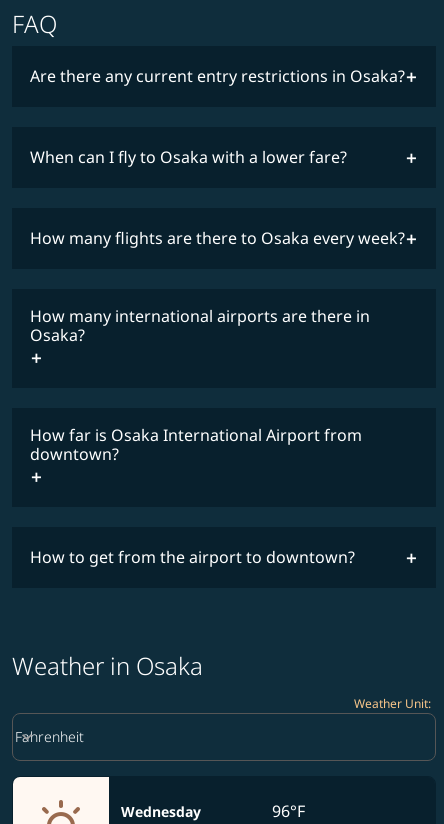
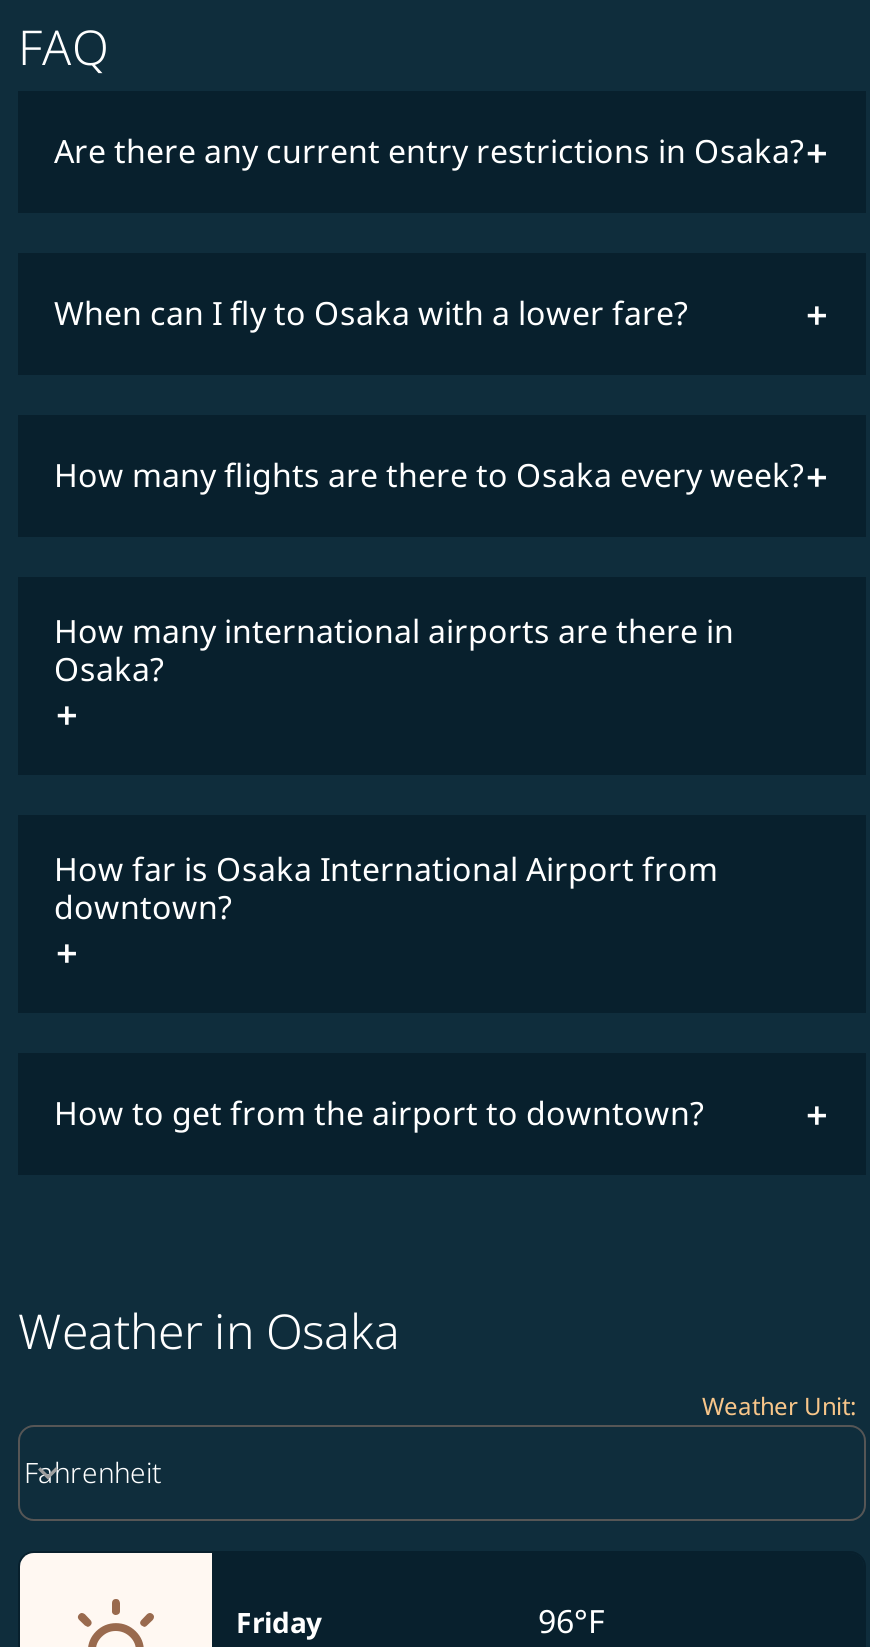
[121,802,201,821] Wednesday -> [236,1603,322,1641] Friday

